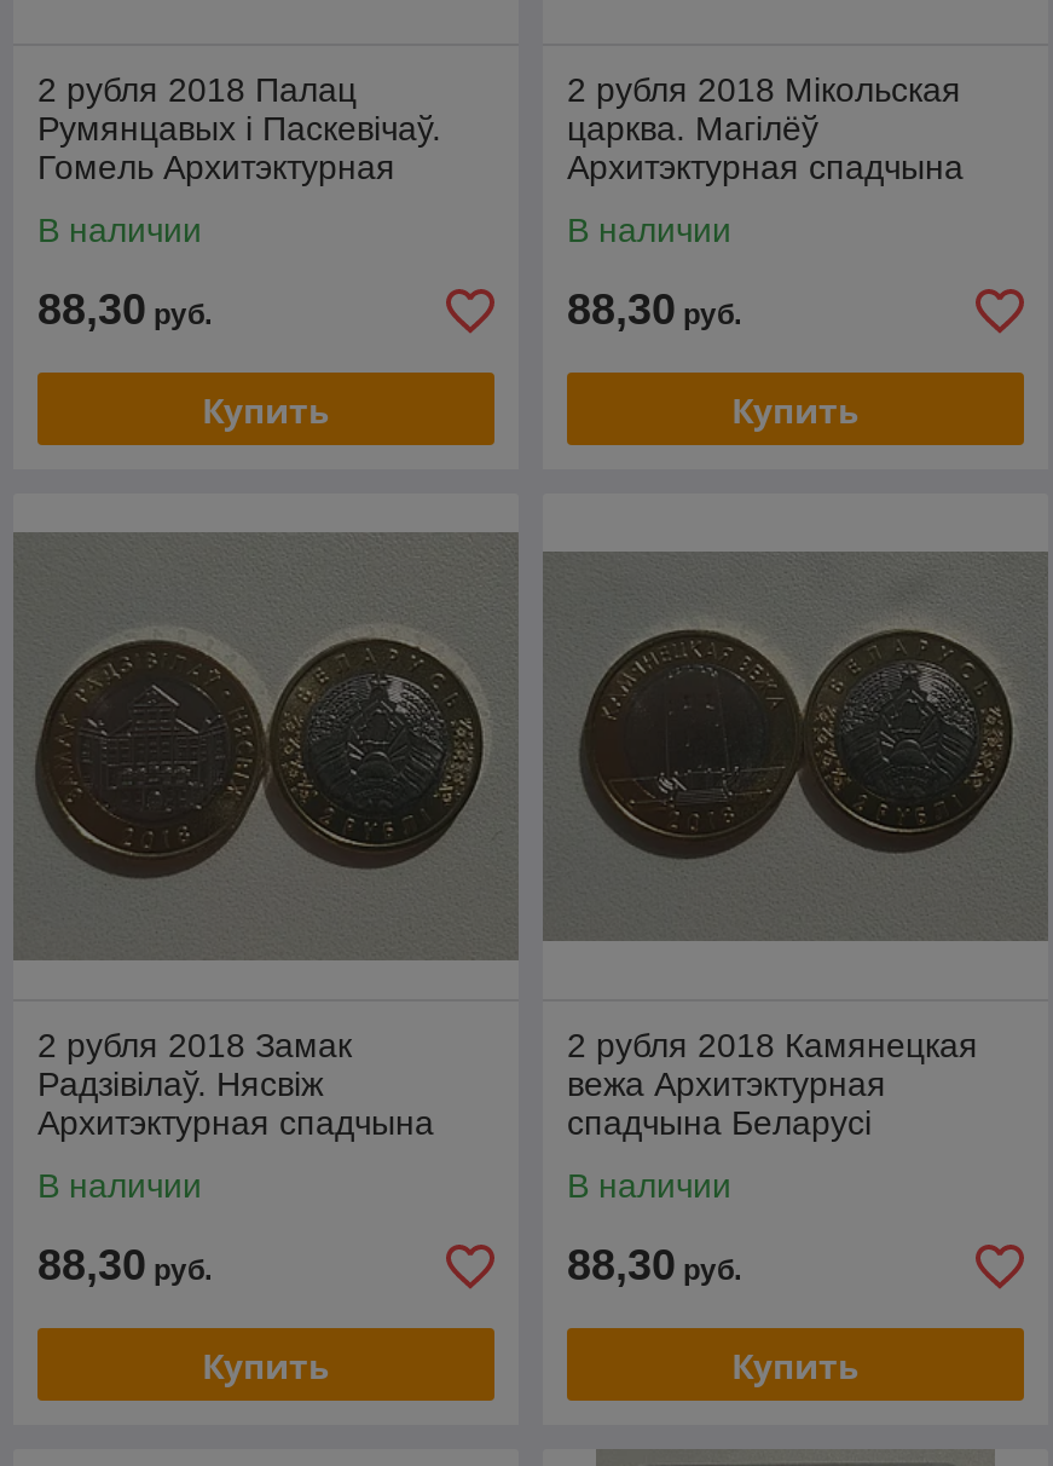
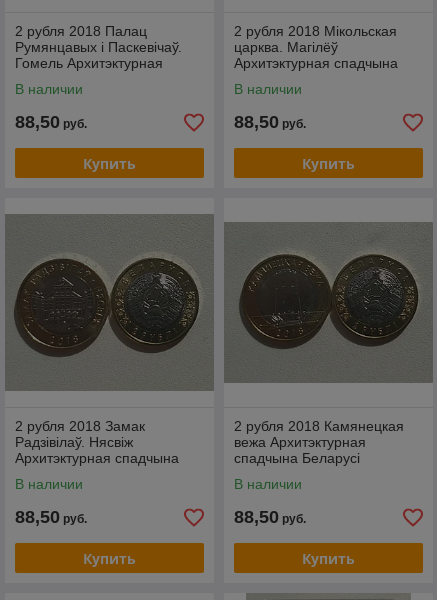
[37,285,212,334] 88,30 руб. -> [15,112,87,132] 88,50 руб.
[567,285,741,334] 88,30 руб. -> [234,112,306,132] 88,50 руб.
[37,1241,212,1289] 88,30 руб. -> [15,507,87,527] 88,50 руб.
[567,1241,741,1289] 88,30 руб. -> [234,507,306,527] 88,50 руб.

